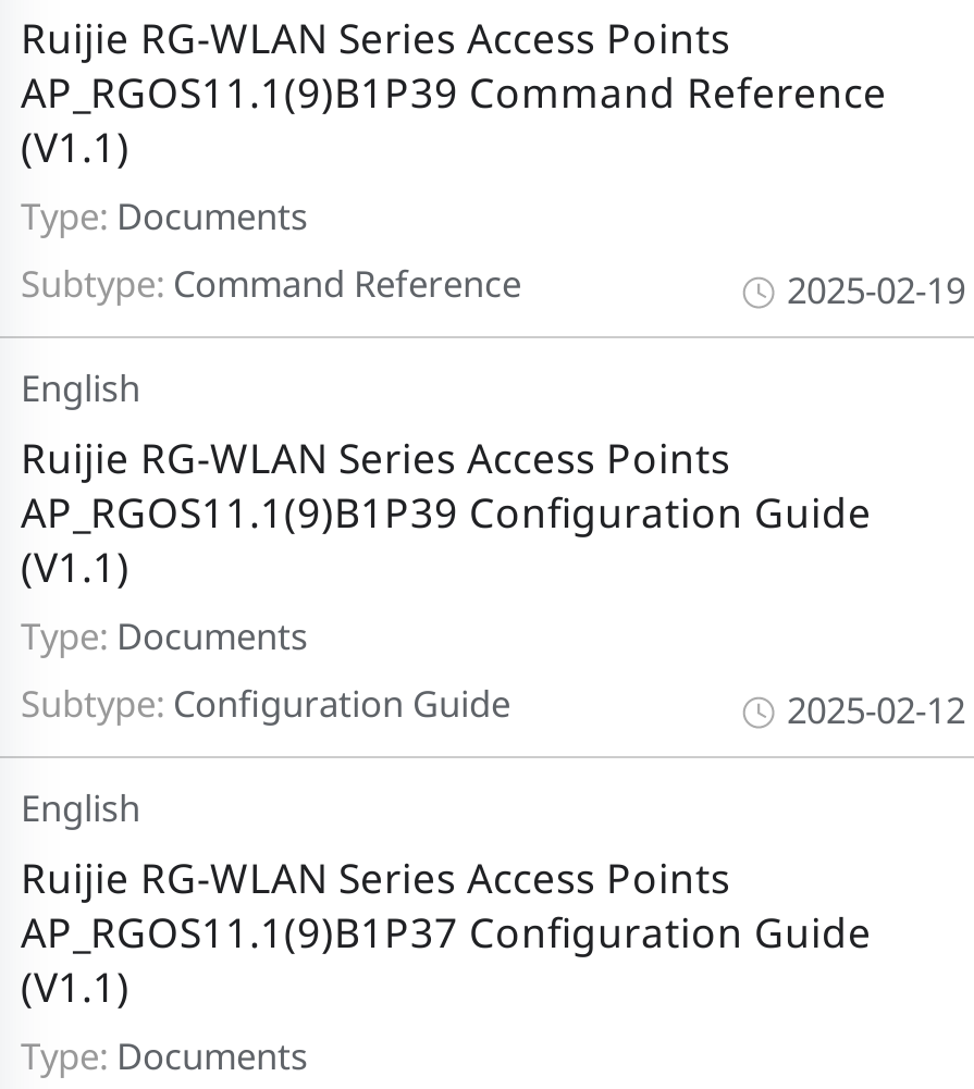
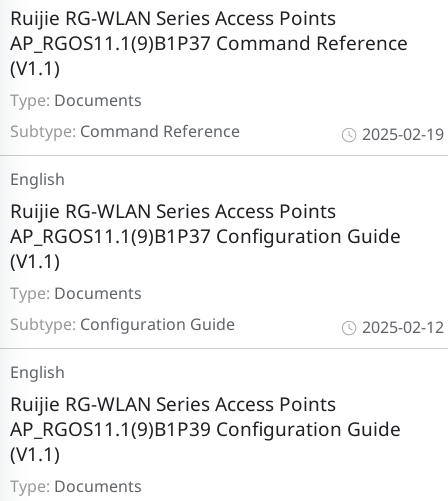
[21,64,887,118] AP_RGOS11.1(9)B1P39 Command Reference -> [10,30,408,55] AP_RGOS11.1(9)B1P37 Command Reference
moved [21,483,872,538] -> [10,416,401,441]: AP_RGOS11.1(9)B1P39 Configuration Guide
moved [21,903,872,958] -> [10,223,401,248]: AP_RGOS11.1(9)B1P37 Configuration Guide

